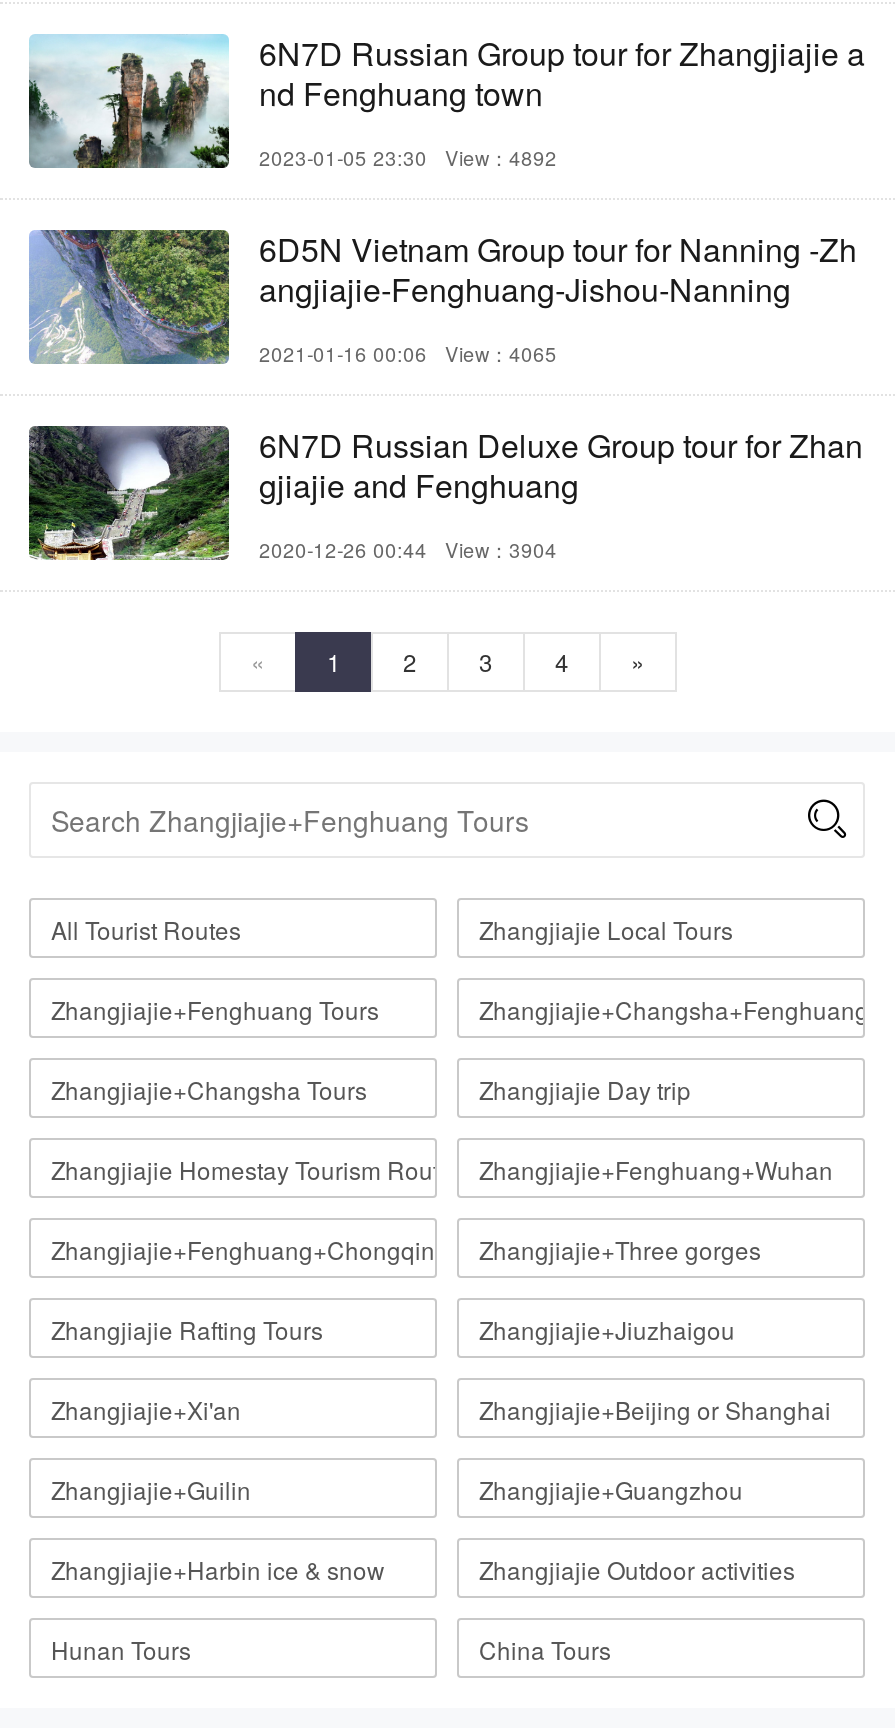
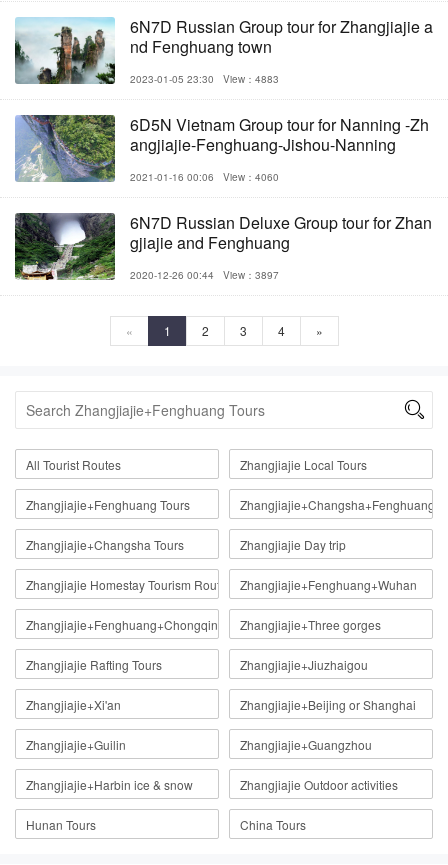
[259,144,557,172] 2023-01-05 23:30 View：4892 -> [130,72,279,86] 2023-01-05 23:30 View：4883
[259,340,557,368] 2021-01-16 00:06 View：4065 -> [130,170,279,184] 2021-01-16 00:06 View：4060
[259,536,557,564] 2020-12-26 00:44 View：3904 -> [130,268,279,282] 2020-12-26 00:44 View：3897

